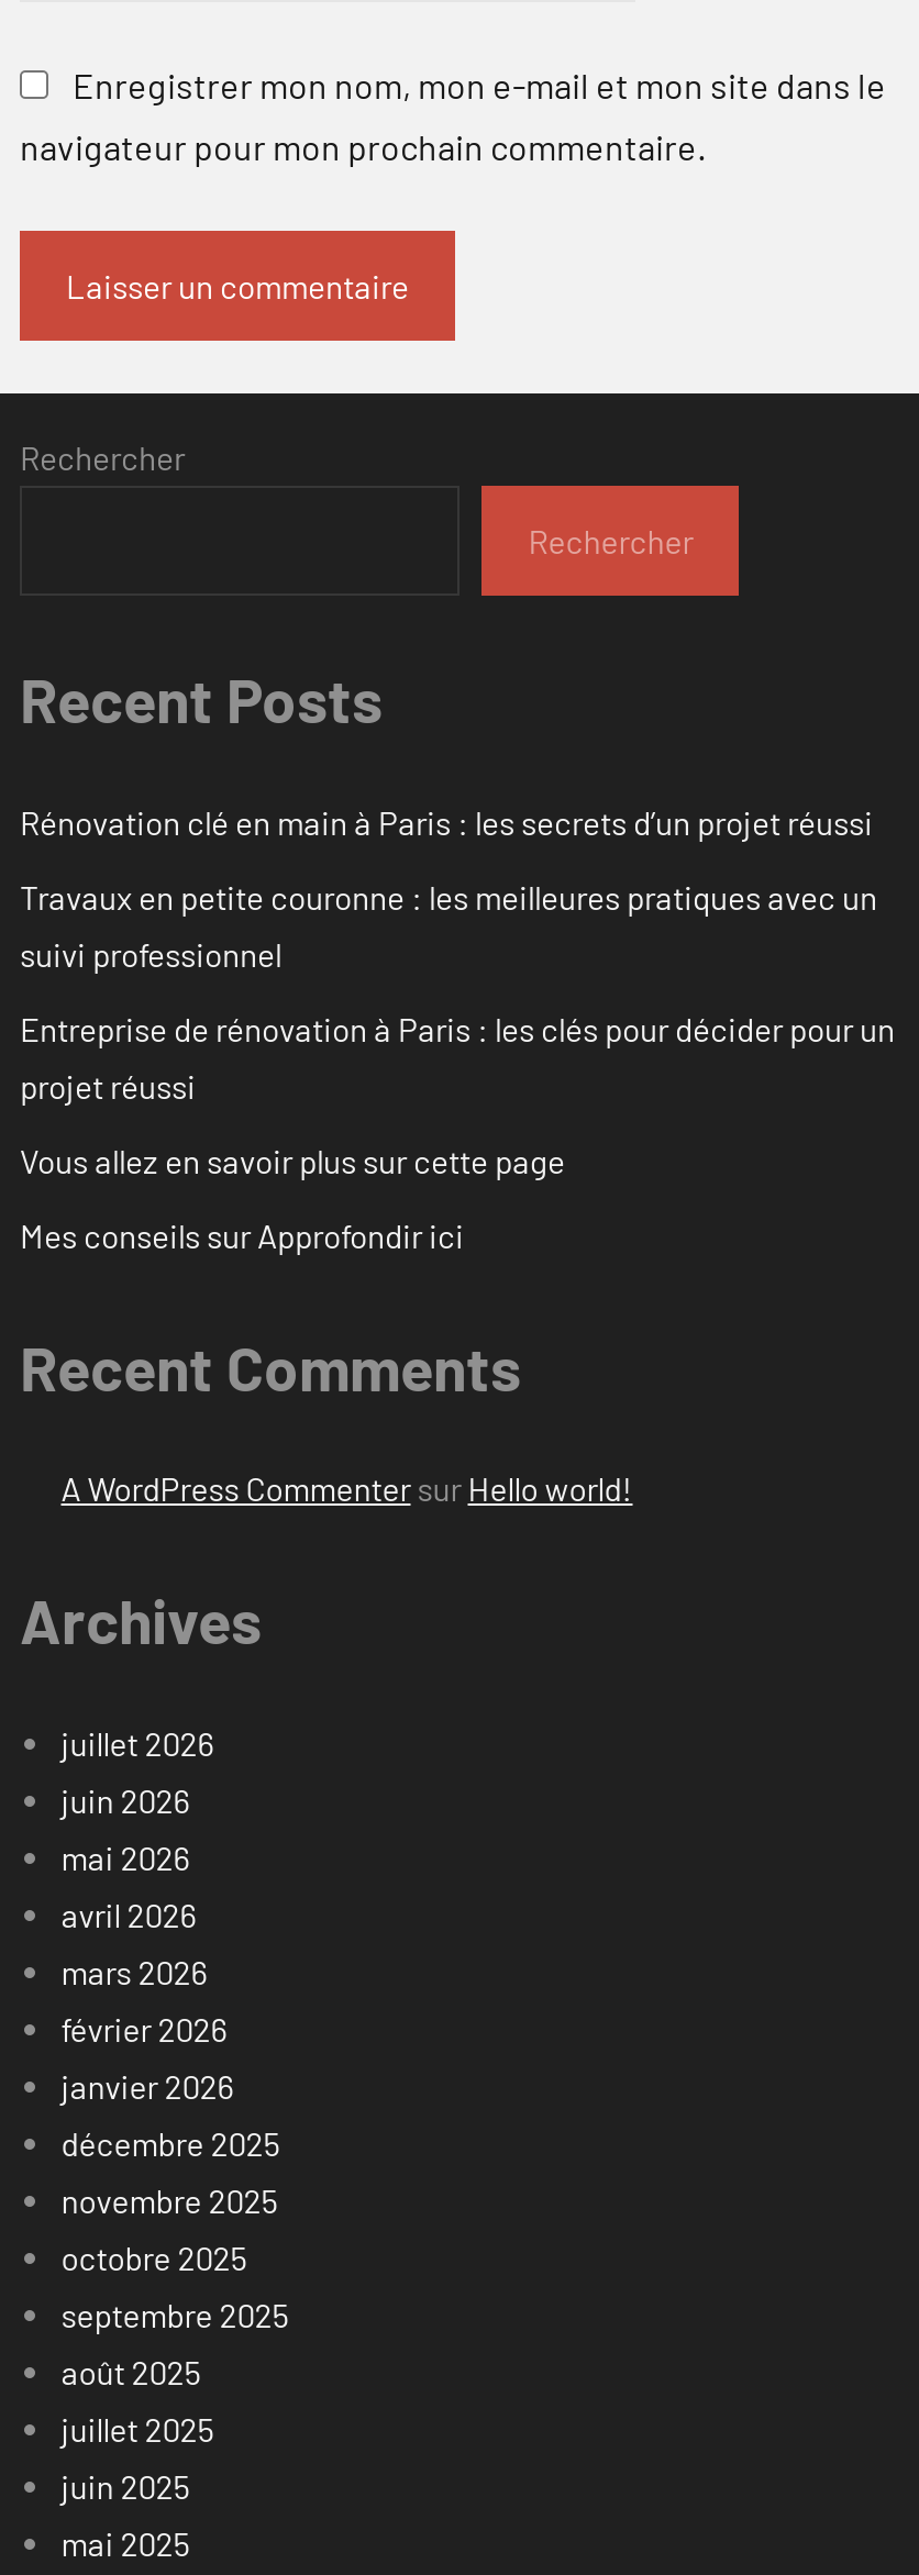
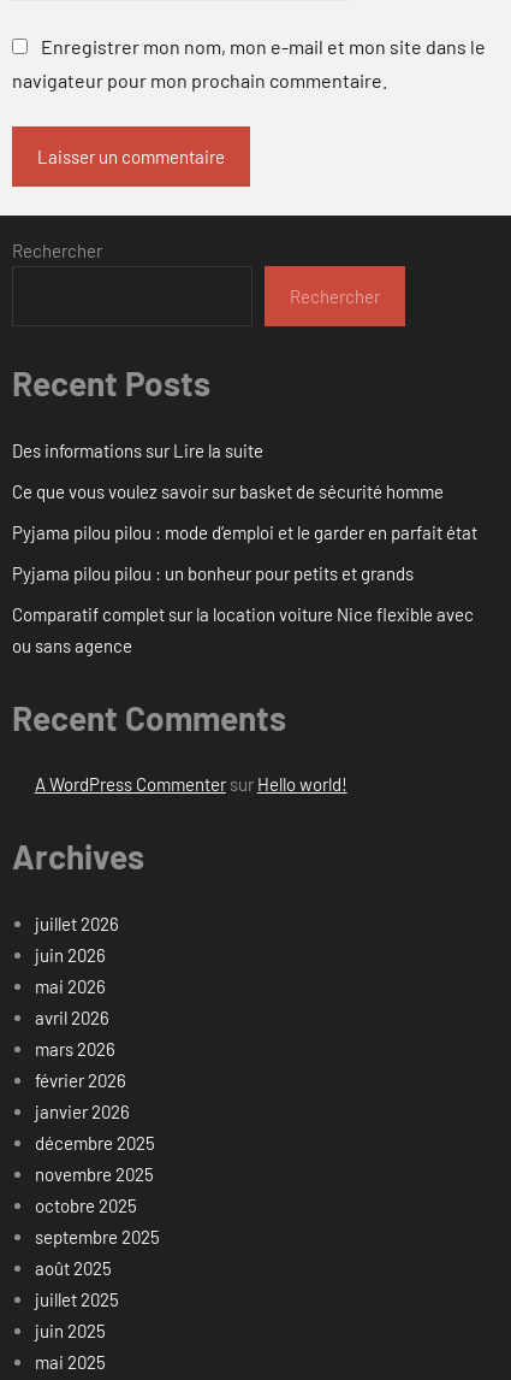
[20,802,873,841] Rénovation clé en main à Paris : les secrets d’un projet réussi -> [12,439,263,461] Des informations sur Lire la suite
[20,877,877,973] Travaux en petite couronne : les meilleures pratiques avec un | suivi professionnel -> [12,480,444,502] Ce que vous voulez savoir sur basket de sécurité homme
[20,1008,895,1105] Entreprise de rénovation à Paris : les clés pour décider pour un | projet réussi -> [12,521,477,543] Pyjama pilou pilou : mode d’emploi et le garder en parfait état
[20,1140,565,1180] Vous allez en savoir plus sur cette page -> [12,562,414,584] Pyjama pilou pilou : un bonheur pour petits et grands
[20,1215,464,1255] Mes conseils sur Approfondir ici -> [12,603,474,656] Comparatif complet sur la location voiture Nice flexible avec | ou sans agence

